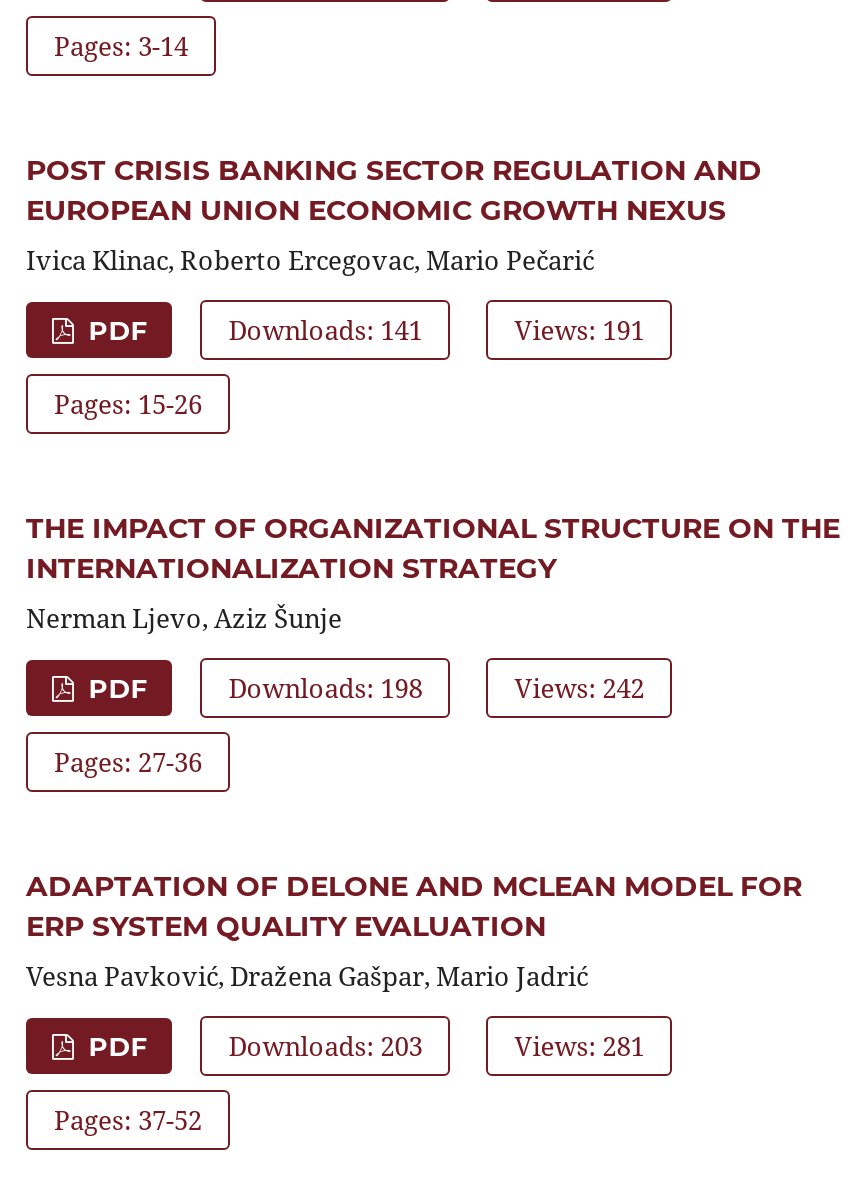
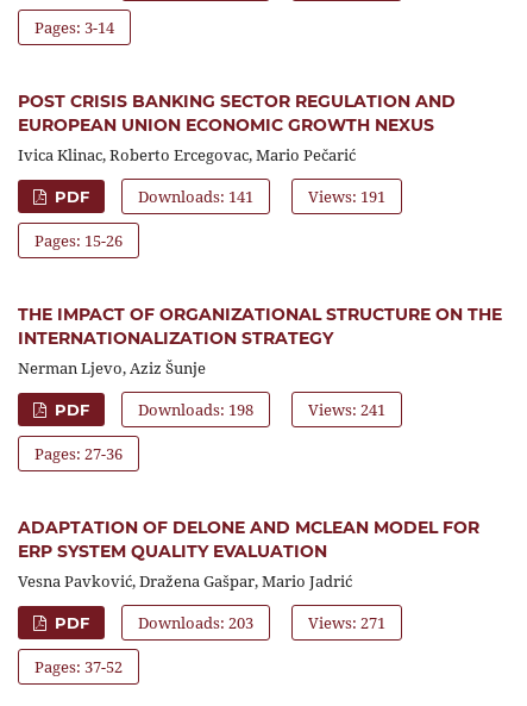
[515,670,645,706] Views: 242 -> [308,399,386,420] Views: 241
[515,1028,645,1064] Views: 281 -> [308,612,386,633] Views: 271

